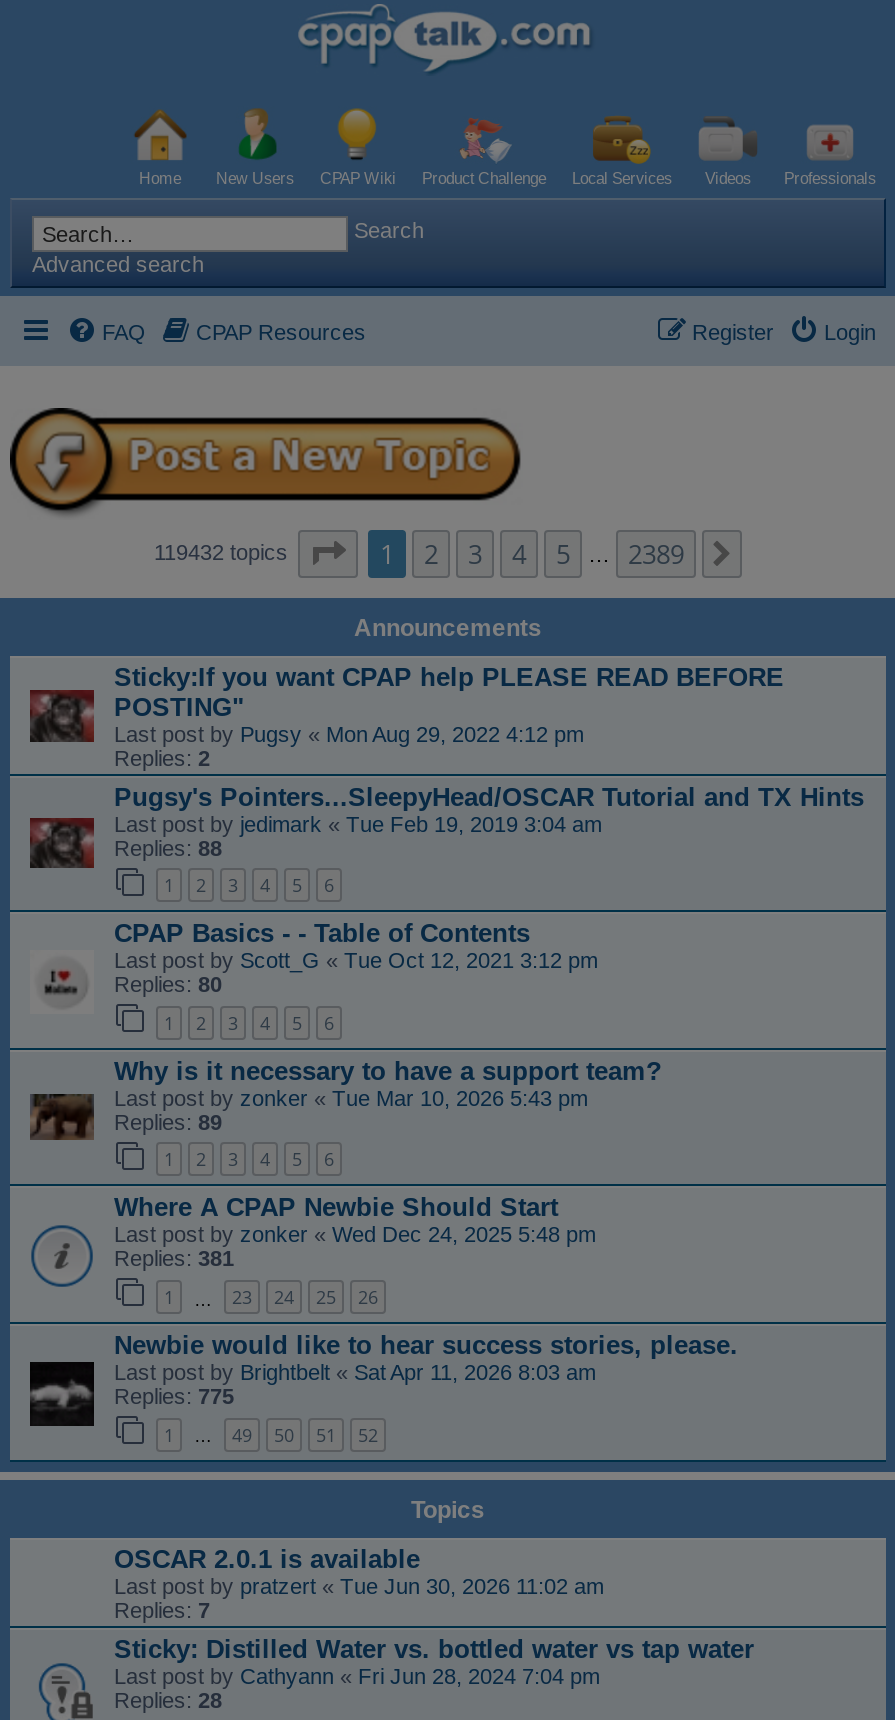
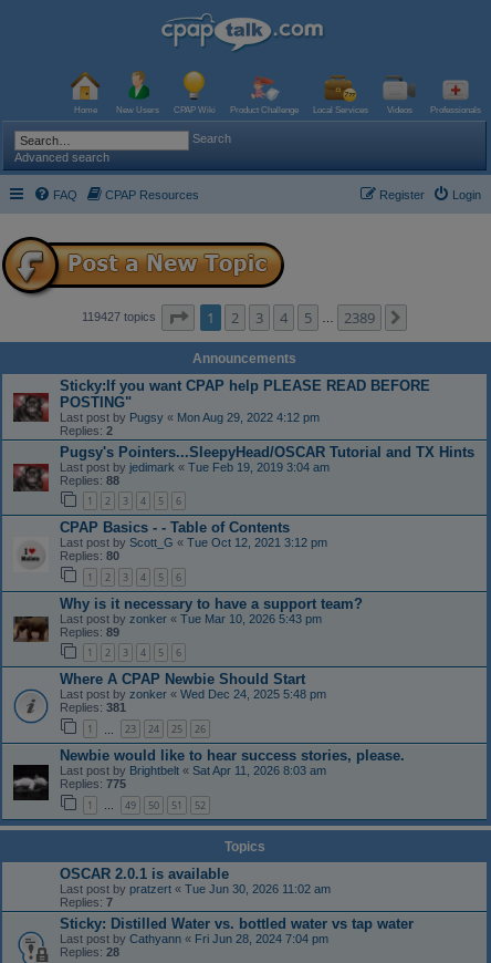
[154,539,294,563] 119432 topics -> [82,309,159,323] 119427 topics

